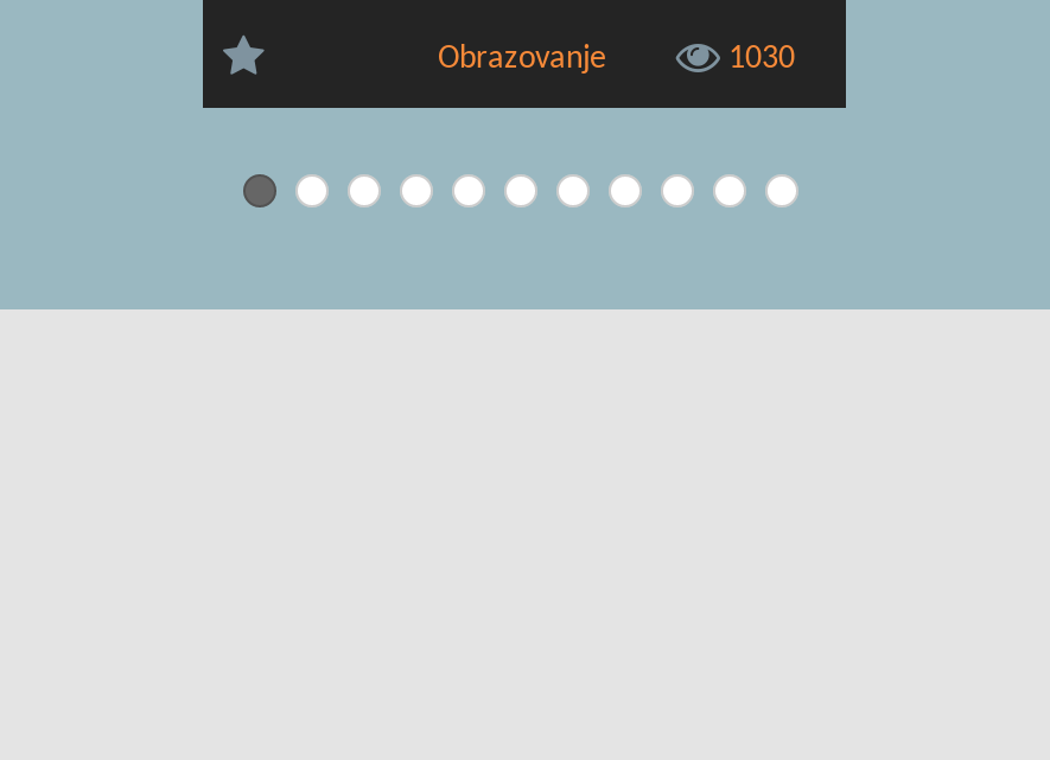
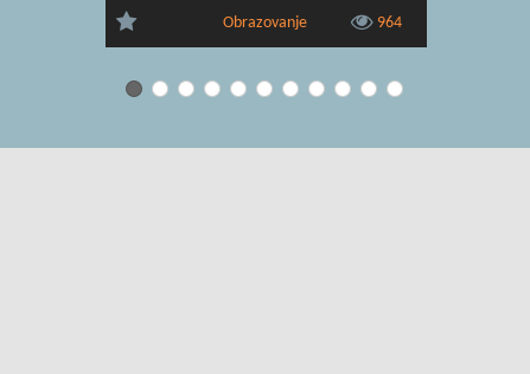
[721,41,795,77] 1030 -> [373,14,401,32] 964

